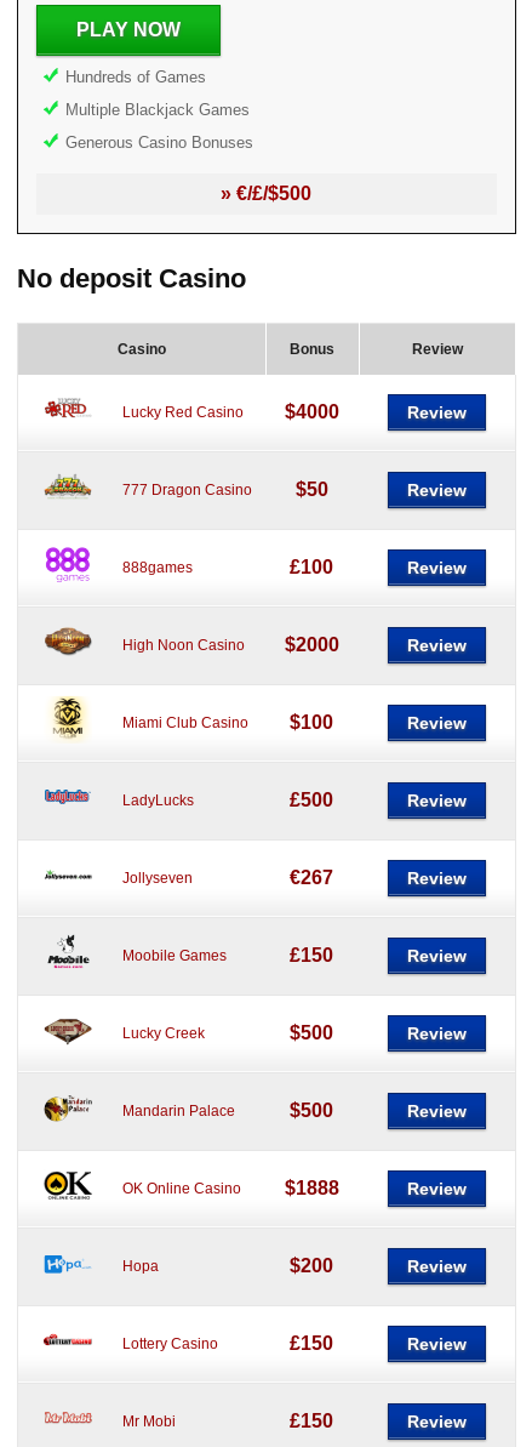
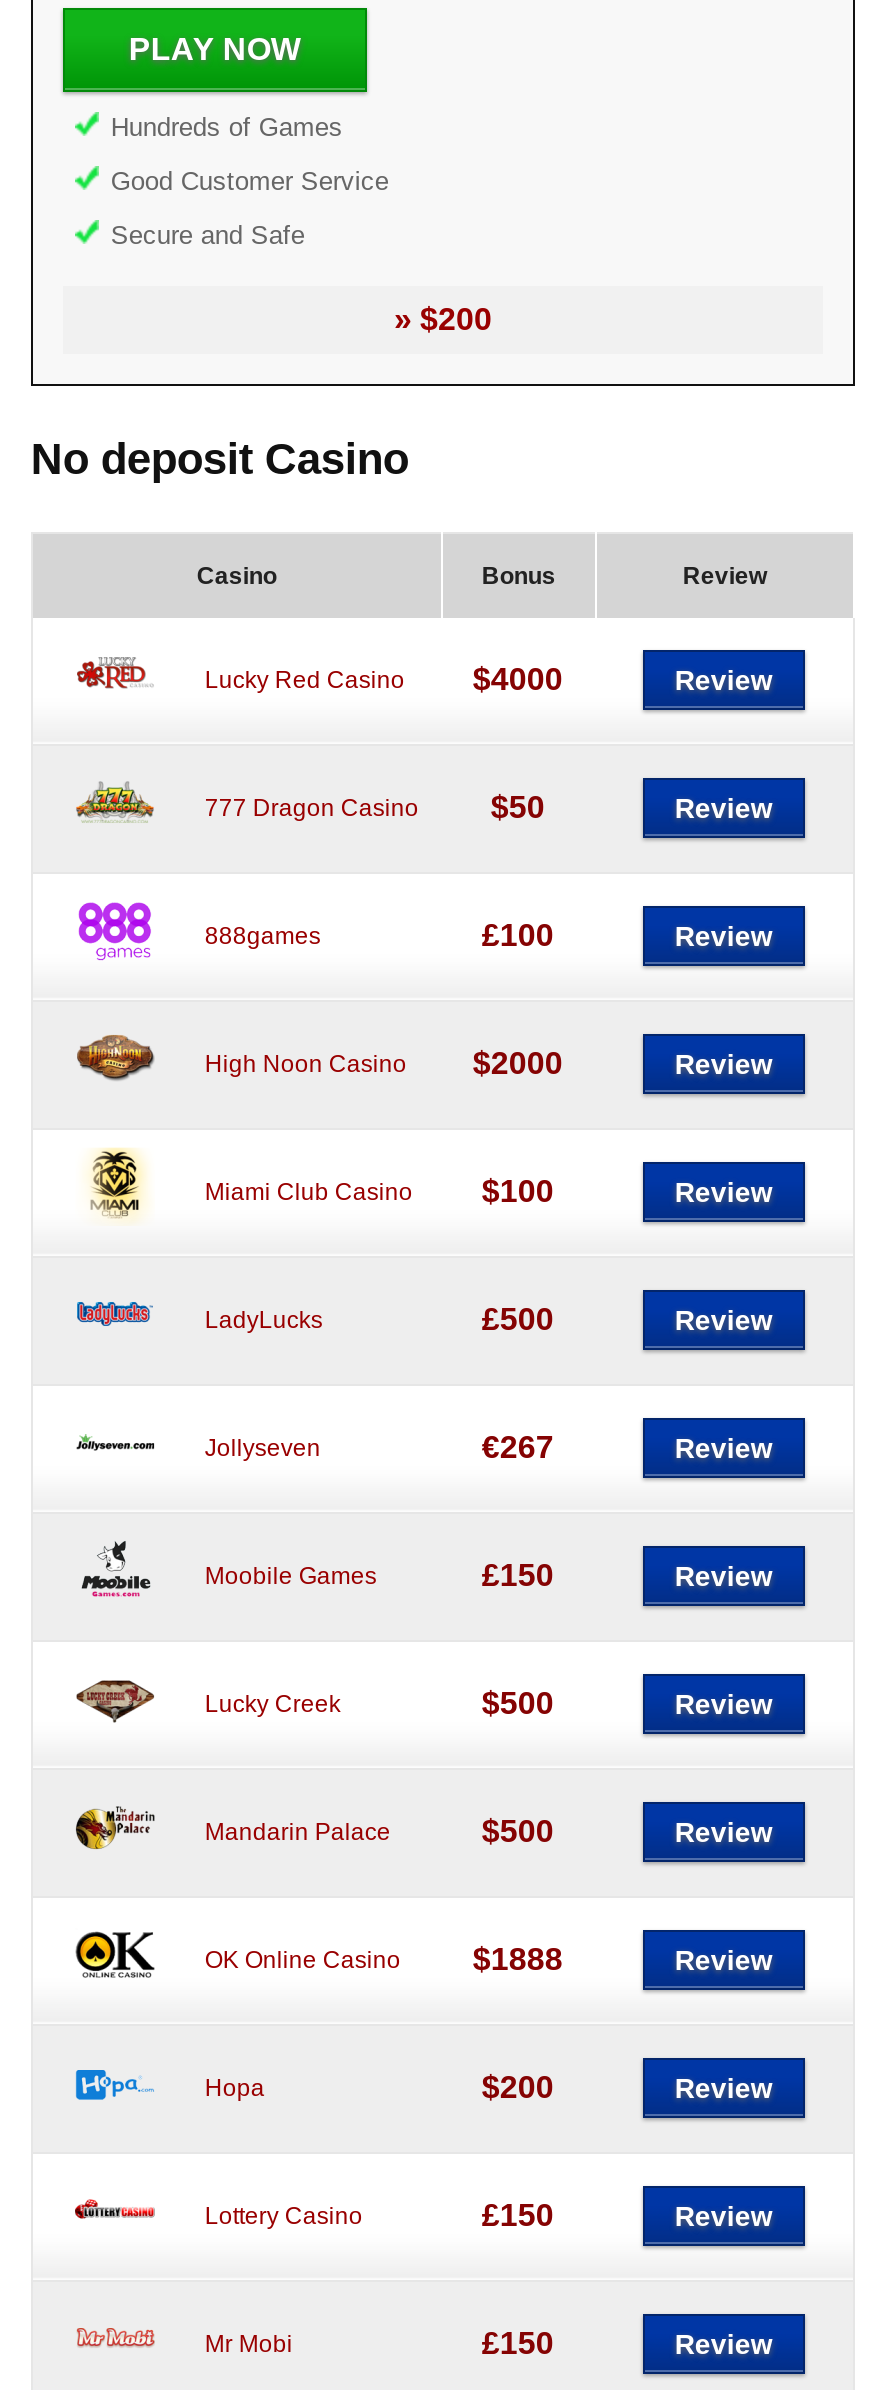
[65,101,250,119] Multiple Blackjack Games -> [111,166,389,196] Good Customer Service
[65,133,253,152] Generous Casino Bonuses -> [111,220,305,250] Secure and Safe
[221,183,312,204] » €/£/$500 -> [394,302,492,336] » $200

